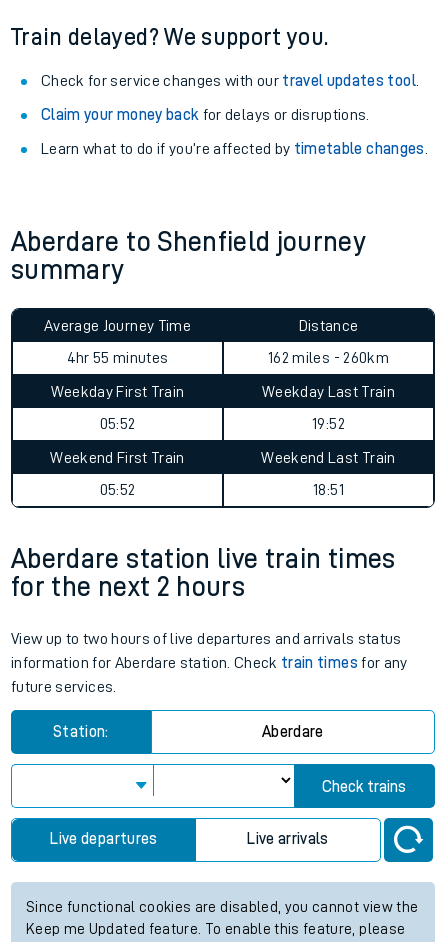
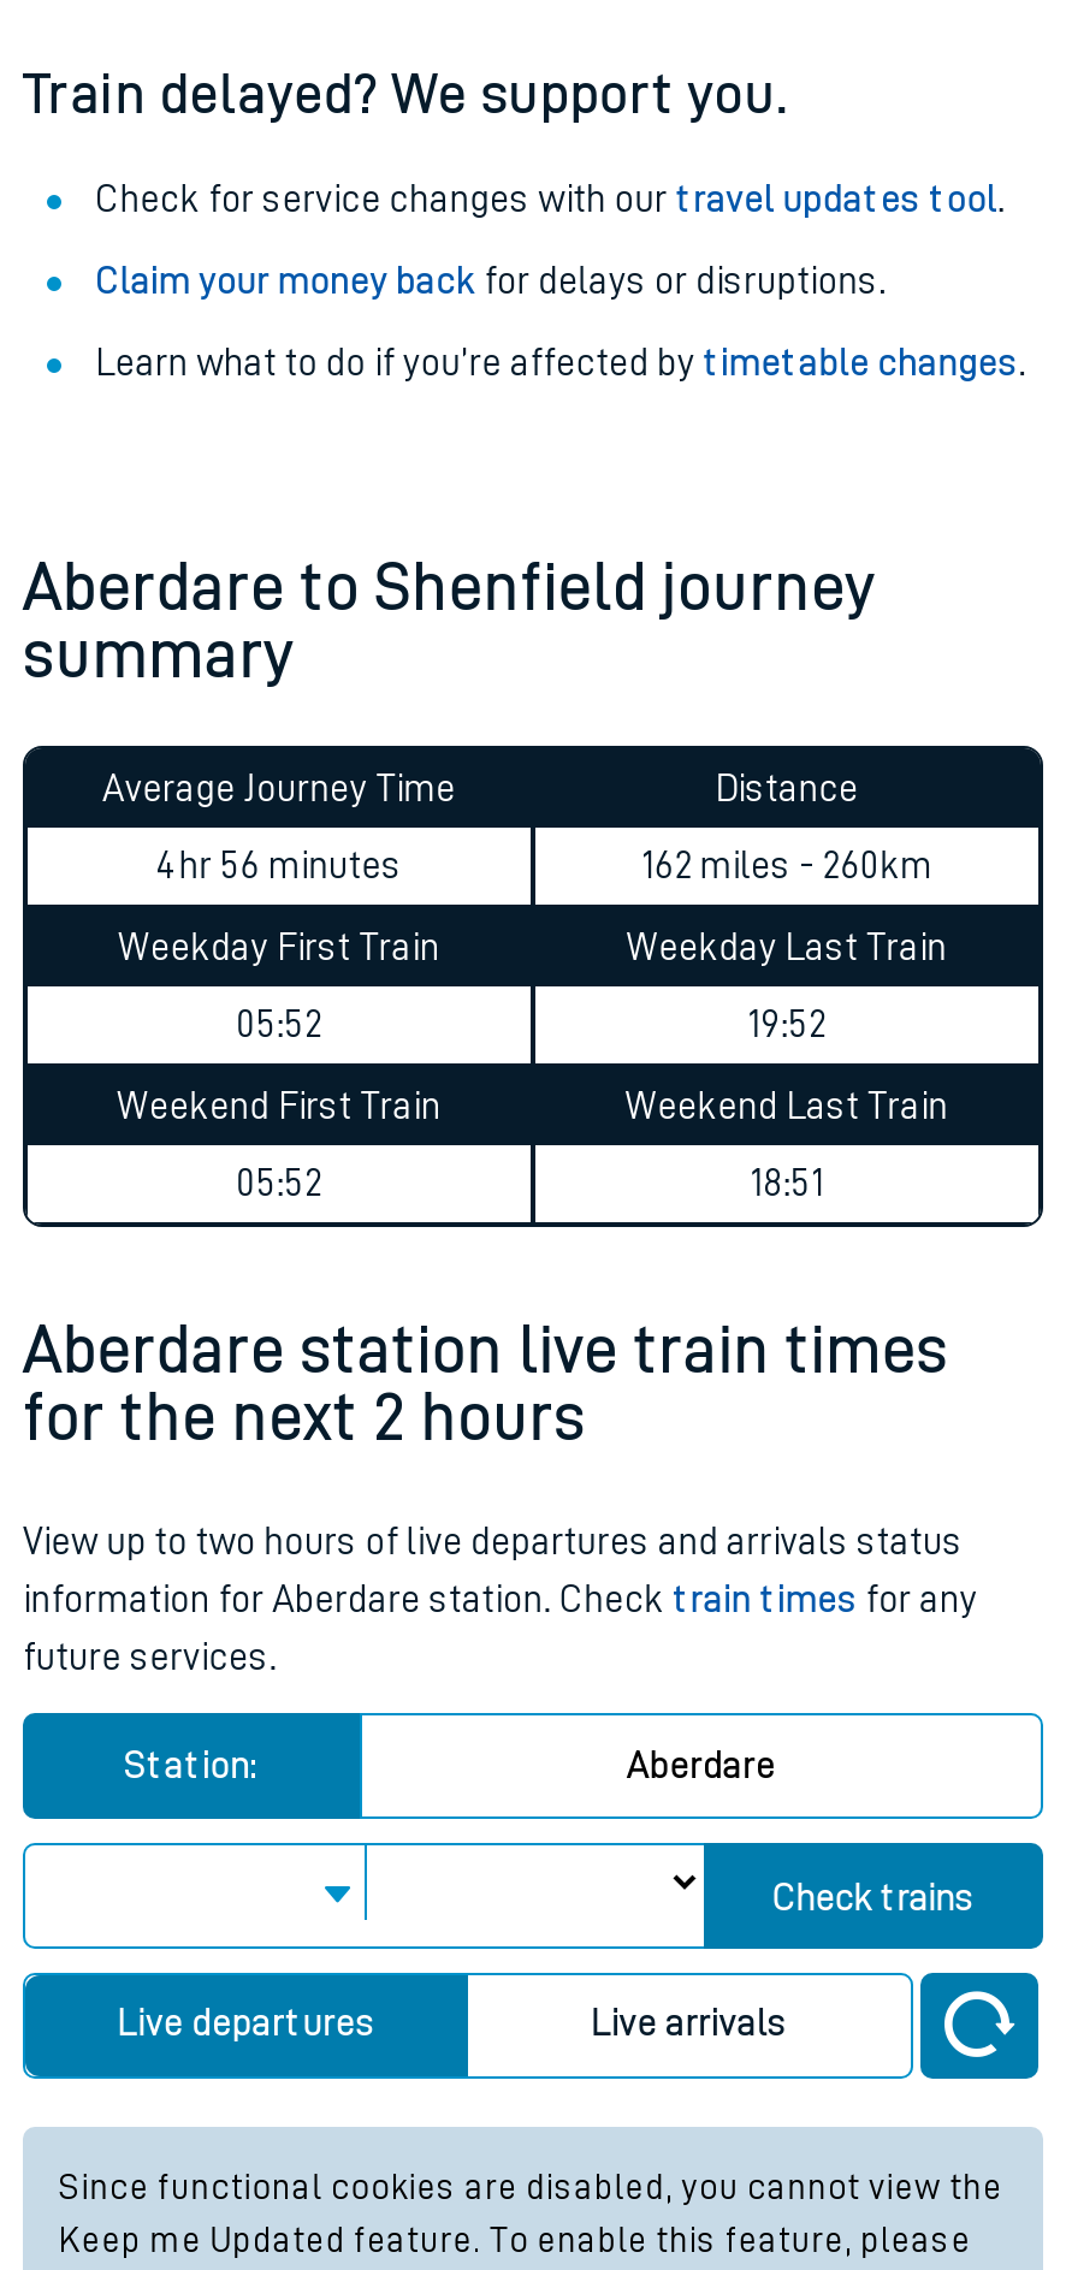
[66,350,168,366] 4hr 55 minutes -> [156,847,402,885] 4hr 56 minutes

